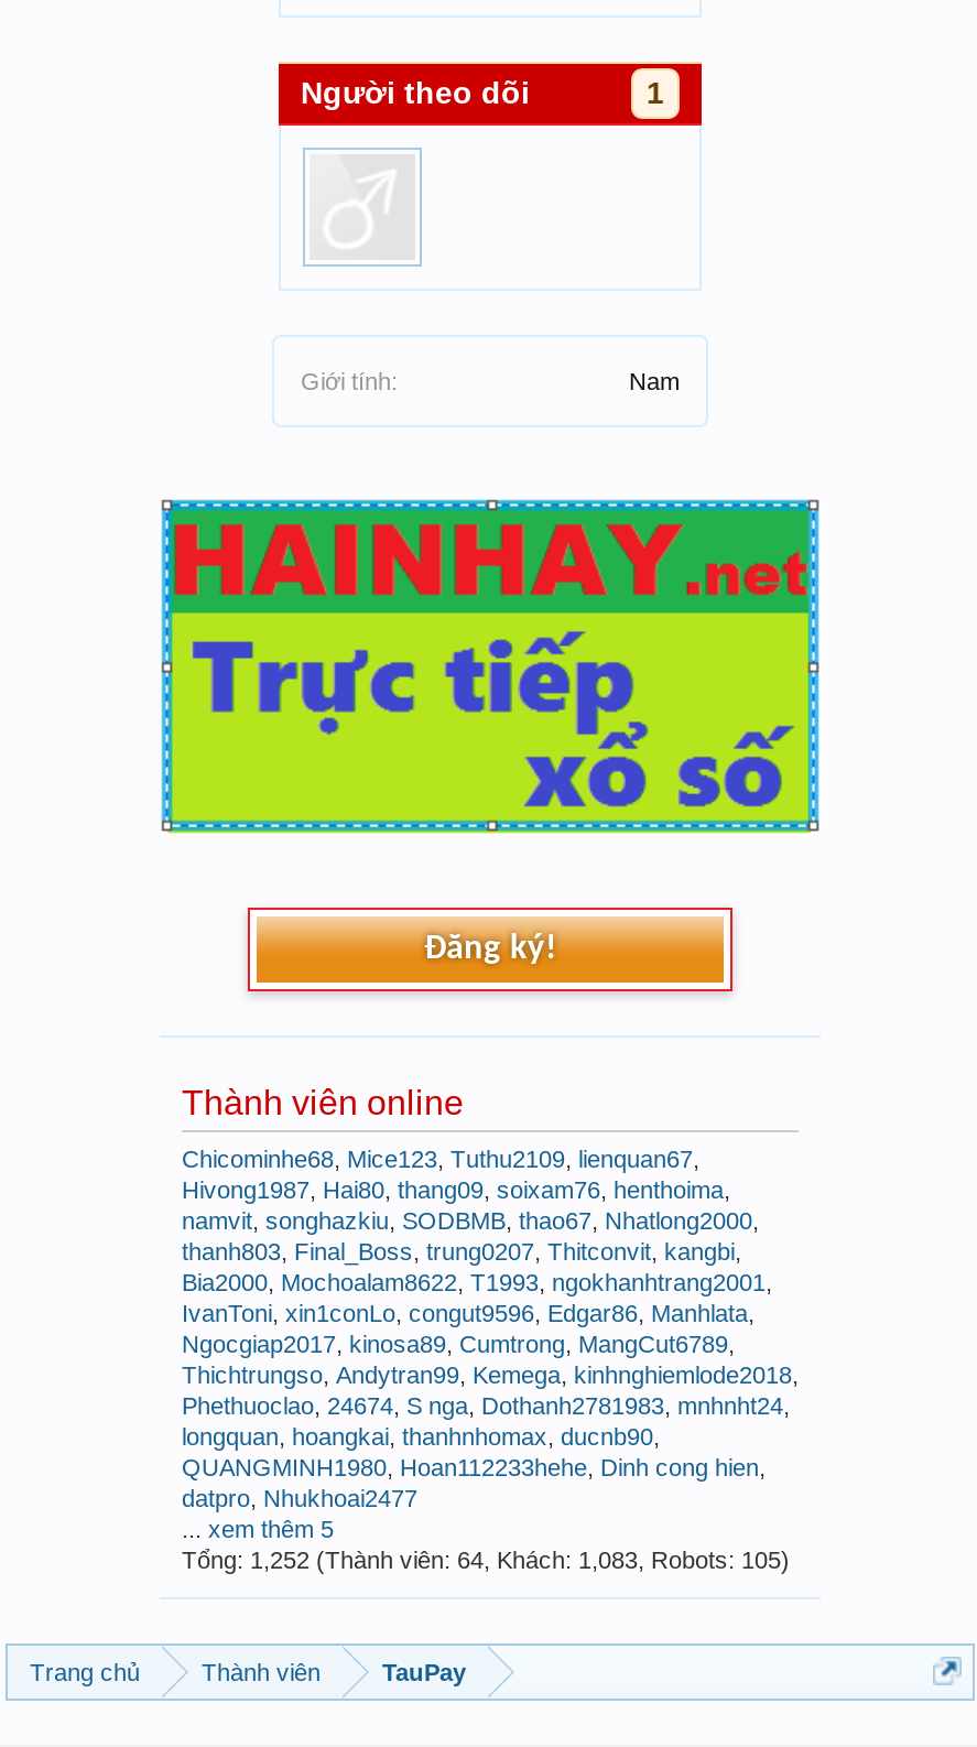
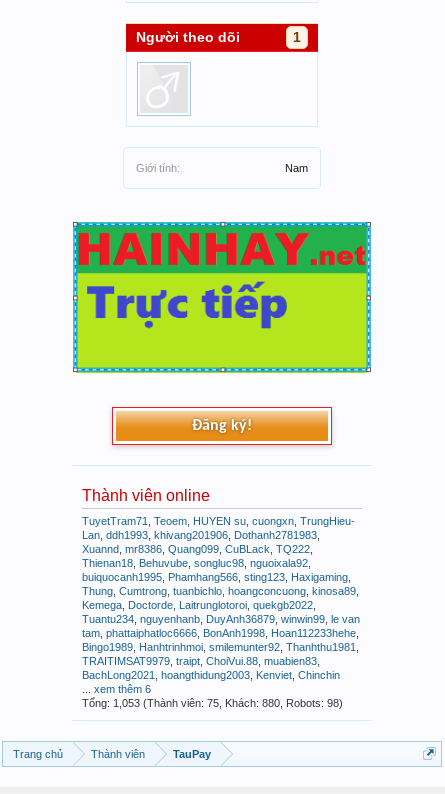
[523,720,649,809] [image] -> none
[675,725,794,809] [image] -> none
[182,1146,799,1574] Chicominhe68, Mice123, Tuthu2109, lienquan67, | Hivong1987, Hai80, thang09, soixam76, henthoima, | namvit, songhazkiu, SODBMB, thao67, Nhatlong2000, | thanh803, Final_Boss, trung0207, Thitconvit, kangbi, | Bia2000, Mochoalam8622, T1993, ngokhanhtrang2001, | IvanToni, xin1conLo, congut9596, Edgar86, Manhlata, | Ngocgiap2017, kinosa89, Cumtrong, MangCut6789, | Thichtrungso, Andytran99, Kemega, kinhnghiemlode2018, | Phethuoclao, 24674, S nga, Dothanh2781983, mnhnht24, | longquan, hoangkai, thanhnhomax, ducnb90, | QUANGMINH1980, Hoan112233hehe, Dinh cong hien, | datpro, Nhukhoai2477 | ... xem thêm 5 | Tổng: 1,252 (Thành viên: 64, Khách: 1,083, Robots: 105) -> [82,515,360,709] TuyetTram71, Teoem, HUYEN su, cuongxn, TrungHieu- | Lan, ddh1993, khivang201906, Dothanh2781983, | Xuannd, mr8386, Quang099, CuBLack, TQ222, | Thienan18, Behuvube, songluc98, nguoixala92, | buiquocanh1995, Phamhang566, sting123, Haxigaming, | Thung, Cumtrong, tuanbichlo, hoangconcuong, kinosa89, | Kemega, Doctorde, Laitrunglotoroi, quekgb2022, | Tuantu234, nguyenhanb, DuyAnh36879, winwin99, le van | tam, phattaiphatloc6666, BonAnh1998, Hoan112233hehe, | Bingo1989, Hanhtrinhmoi, smilemunter92, Thanhthu1981, | TRAITIMSAT9979, traipt, ChoiVui.88, muabien83, | BachLong2021, hoangthidung2003, Kenviet, Chinchin | ... xem thêm 6 | Tổng: 1,053 (Thành viên: 75, Khách: 880, Robots: 98)

